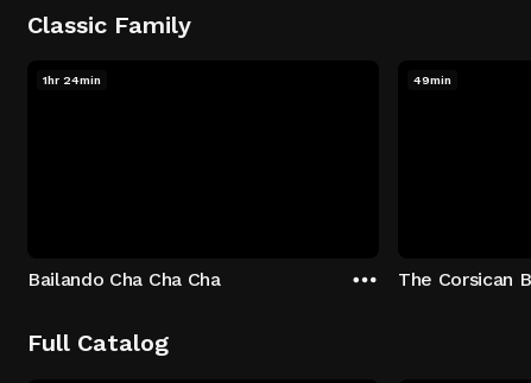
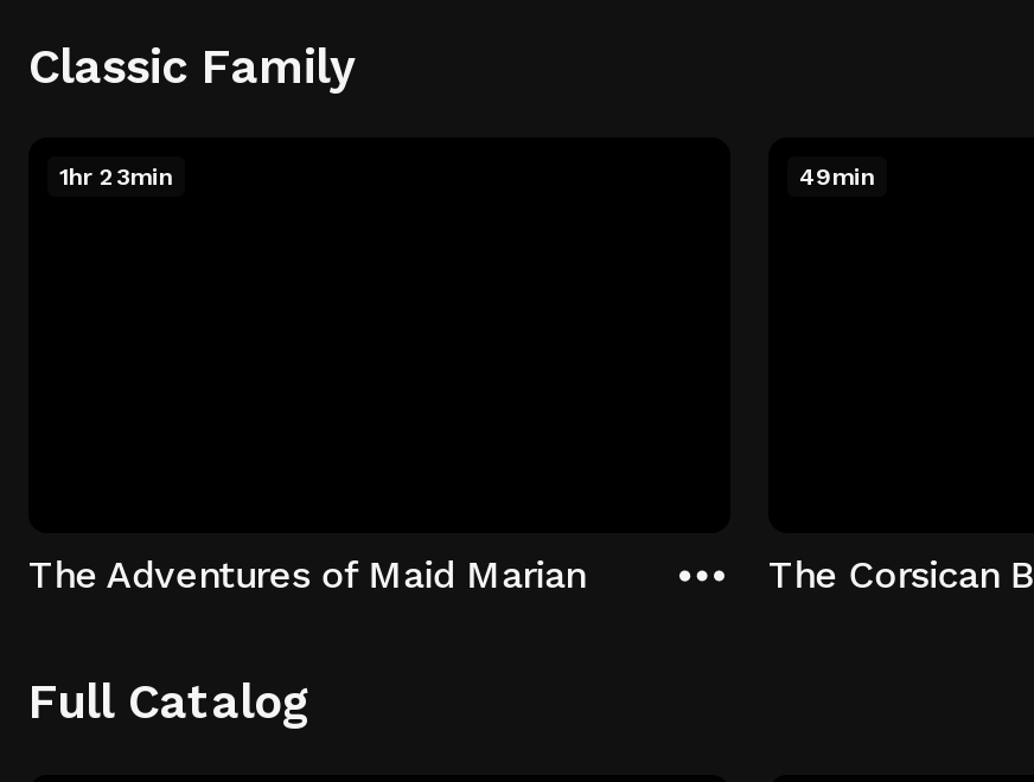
[43,74,101,87] 1hr 24min -> [59,164,173,190] 1hr 23min
[27,267,220,290] Bailando Cha Cha Cha -> [28,551,585,596] The Adventures of Maid Marian

